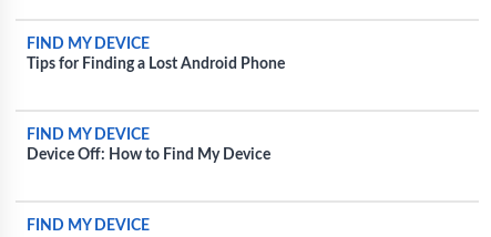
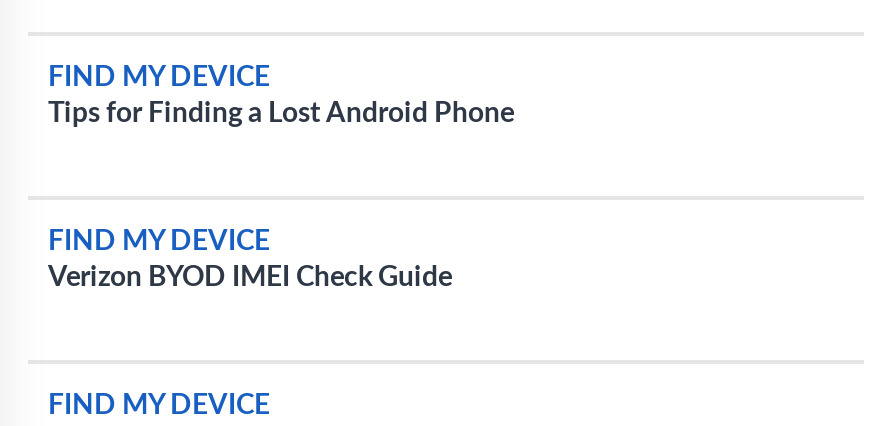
[27,147,270,163] Device Off: How to Find My Device -> [48,264,452,292] Verizon BYOD IMEI Check Guide

